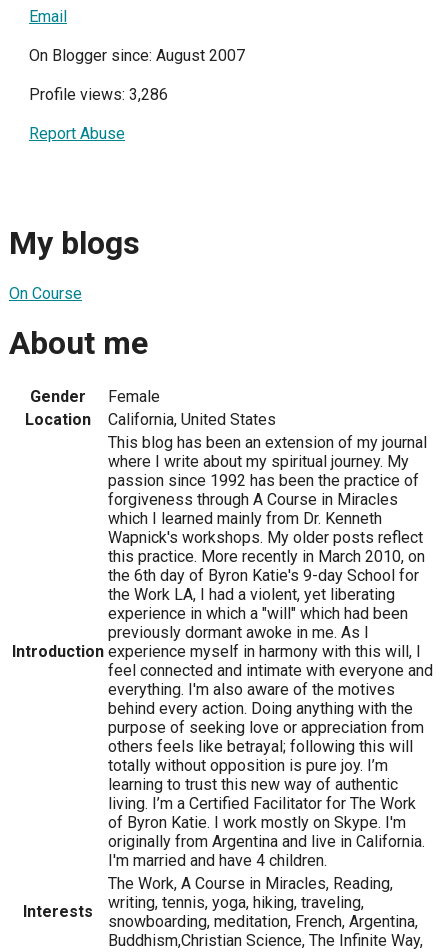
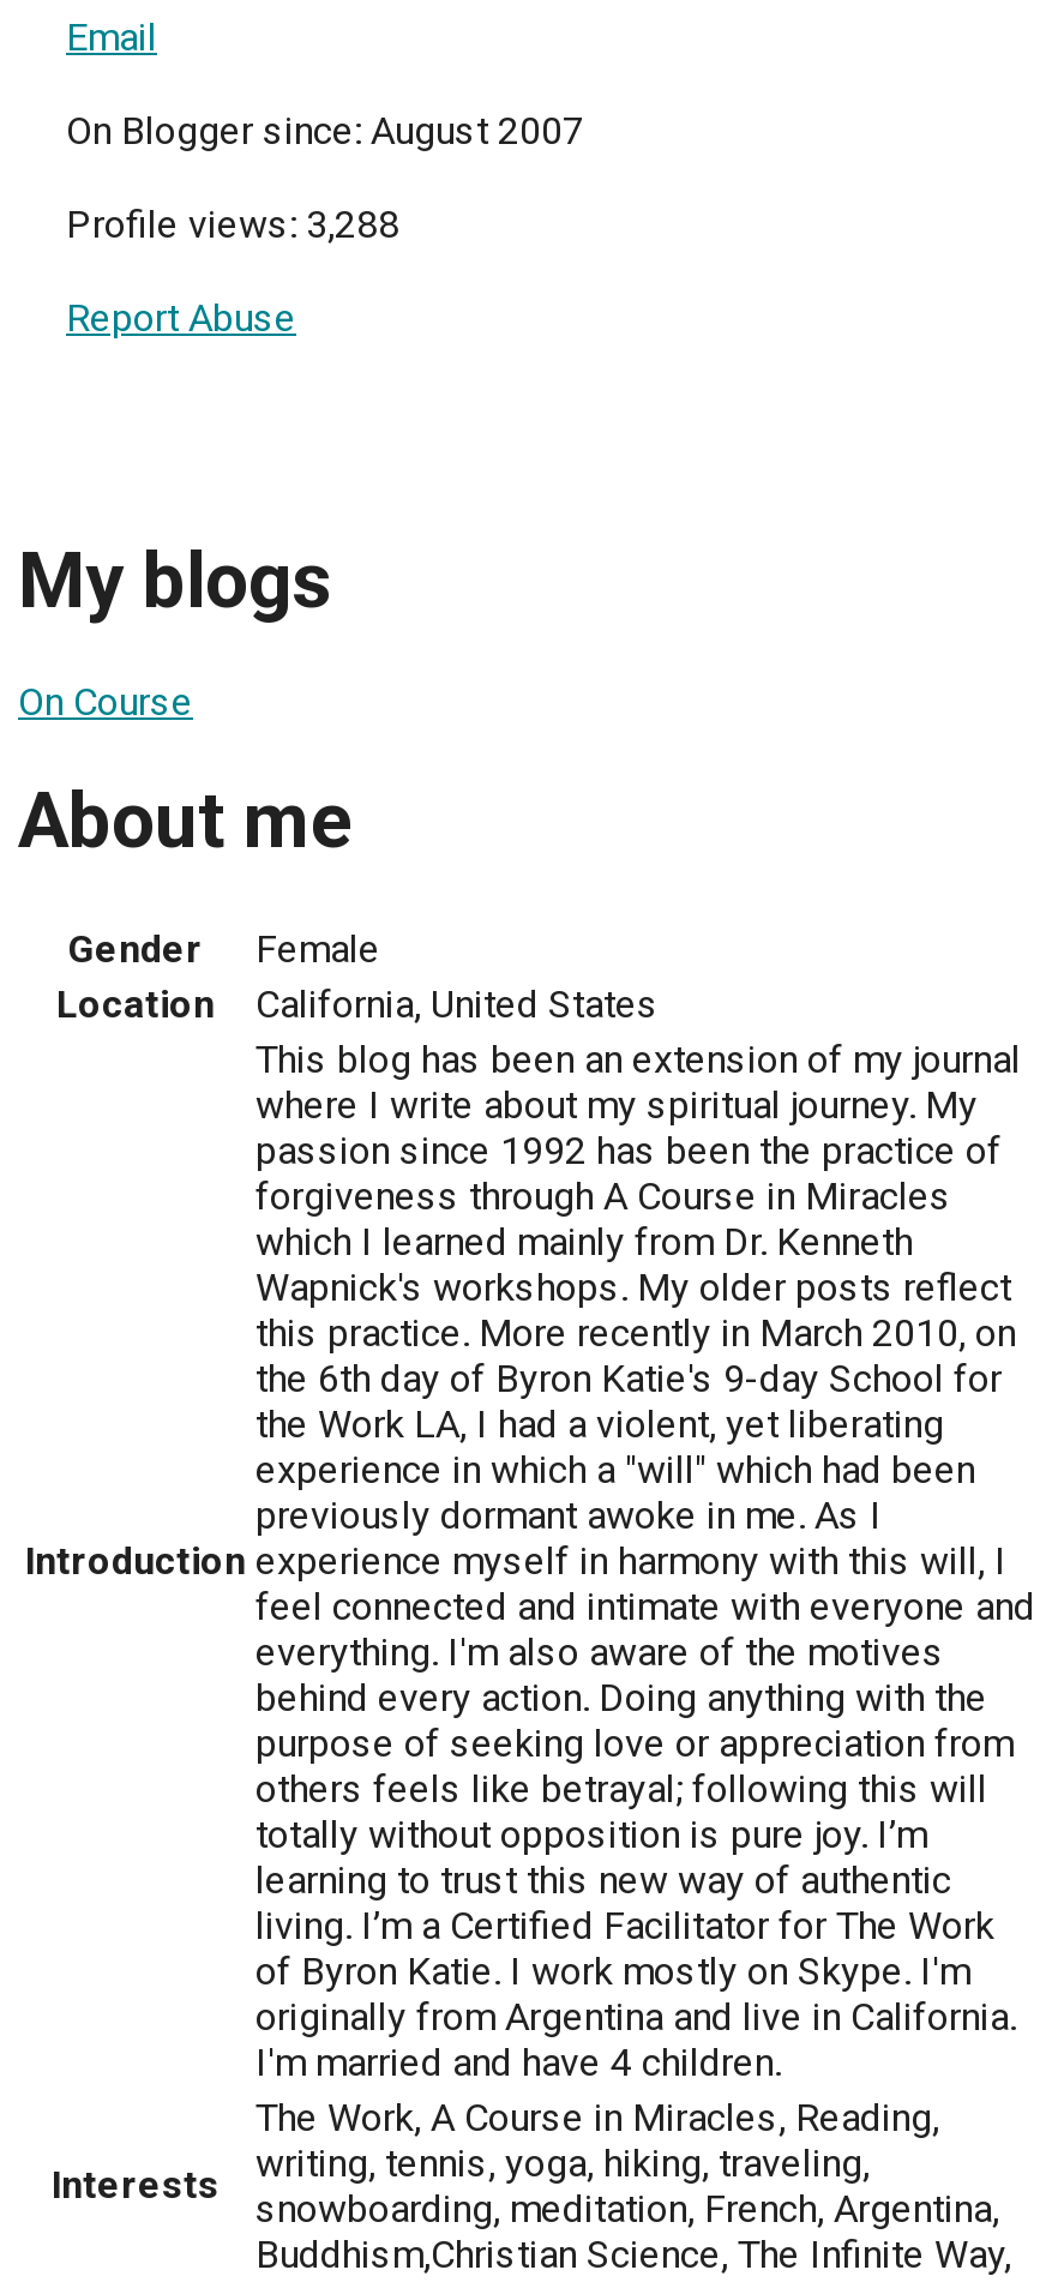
[29,85,168,104] Profile views: 3,286 -> [66,202,399,247] Profile views: 3,288

